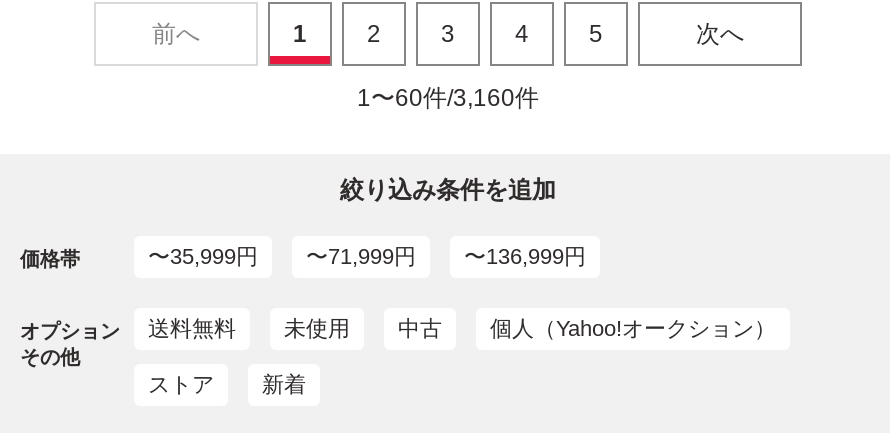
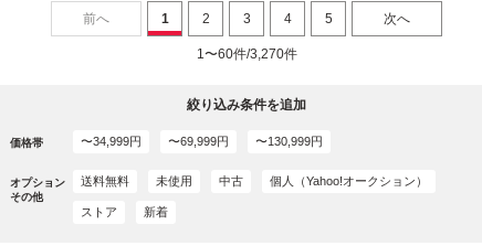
[357,85,539,113] 1〜60件/3,160件 -> [196,47,297,62] 1〜60件/3,270件
[148,245,258,269] 〜35,999円 -> [81,135,142,148] 〜34,999円
[306,245,416,269] 〜71,999円 -> [168,135,229,148] 〜69,999円
[464,245,586,269] 〜136,999円 -> [255,135,323,148] 〜130,999円

